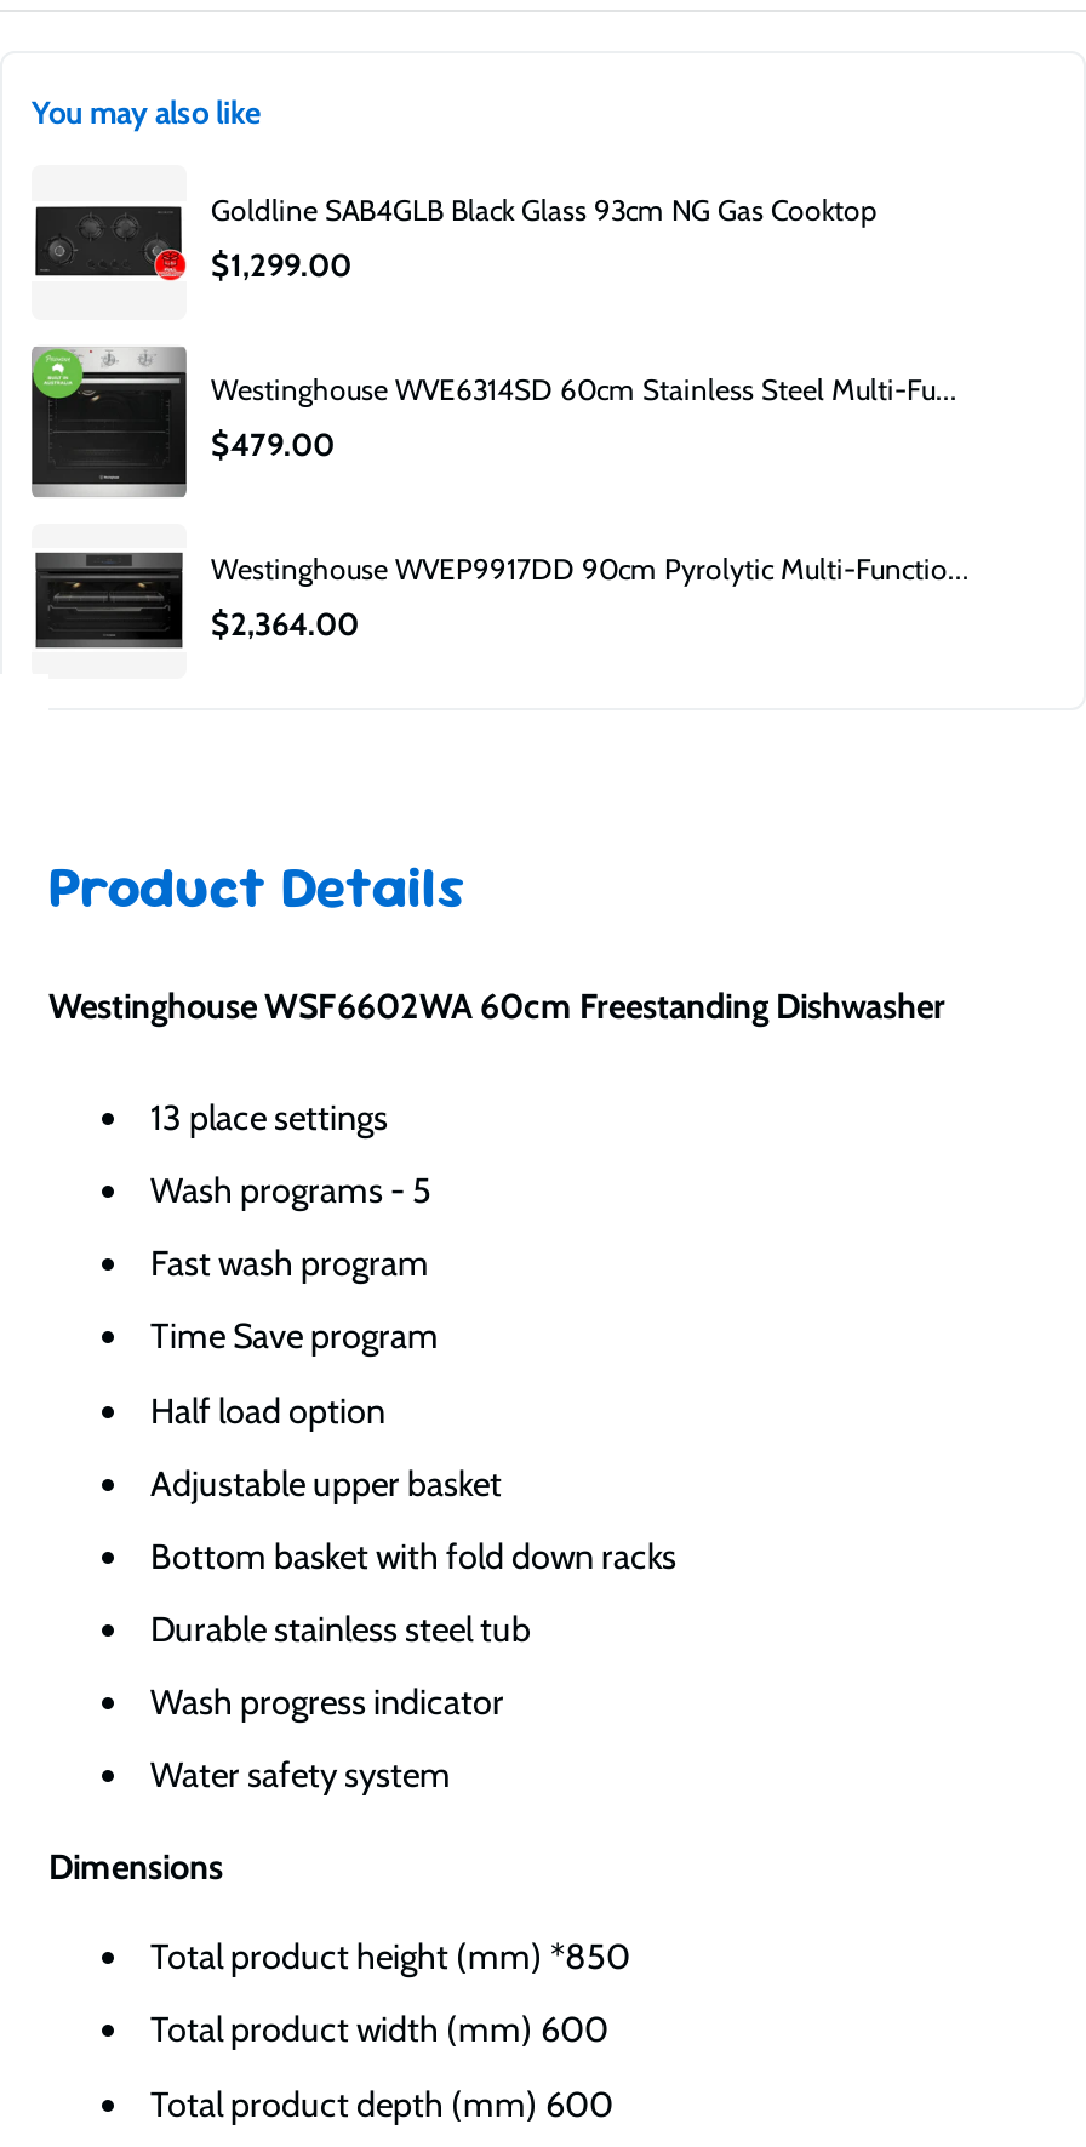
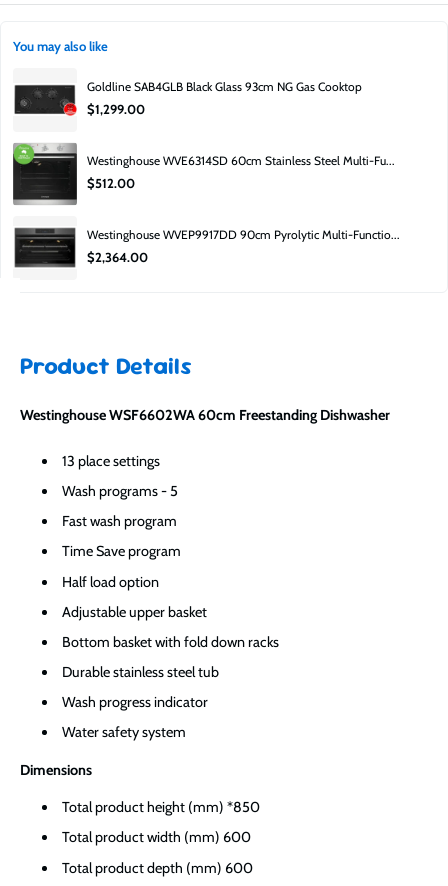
[211,424,335,463] $479.00 -> [87,175,135,191] $512.00

